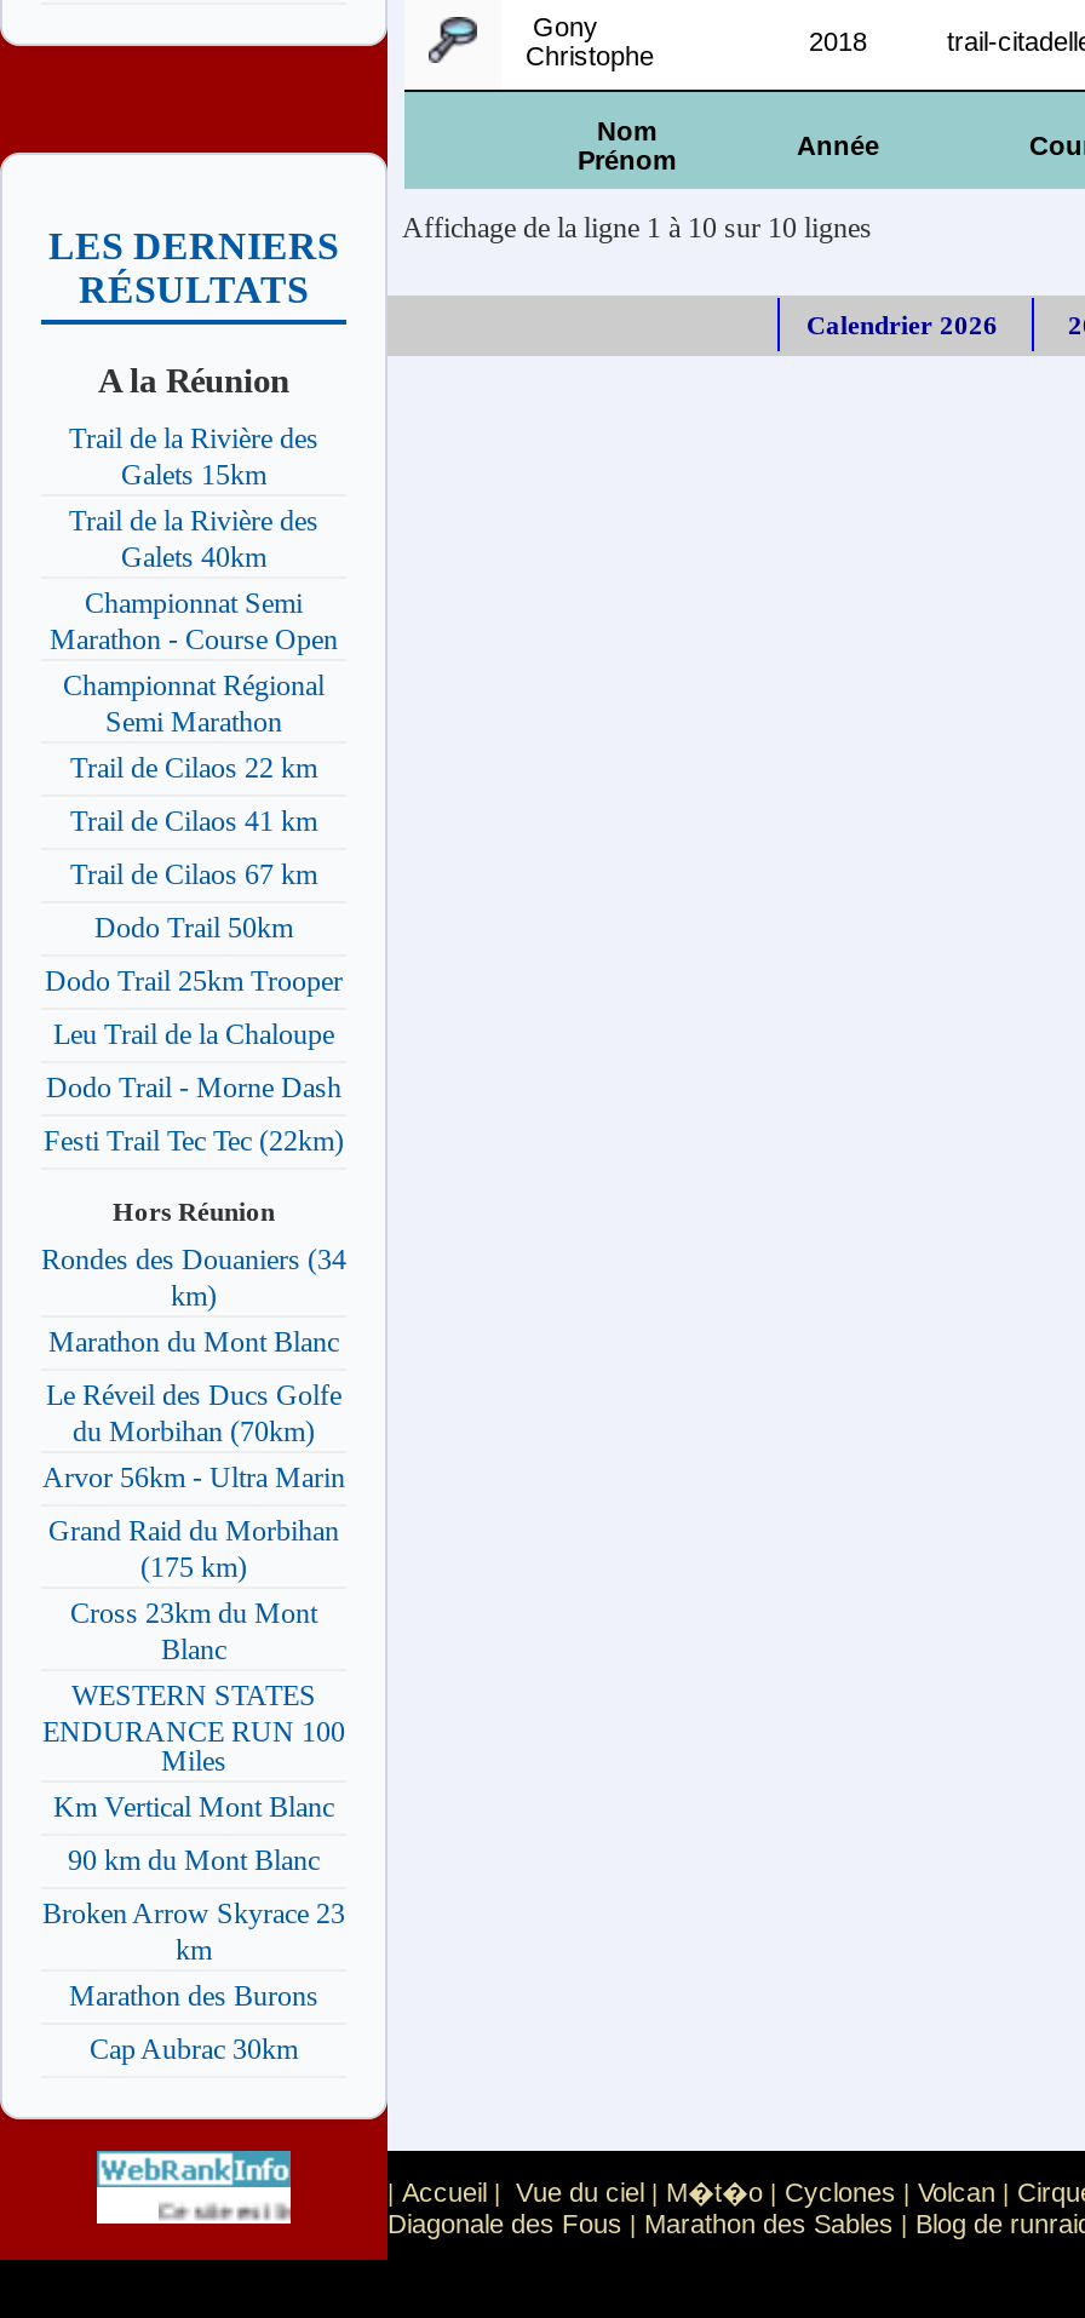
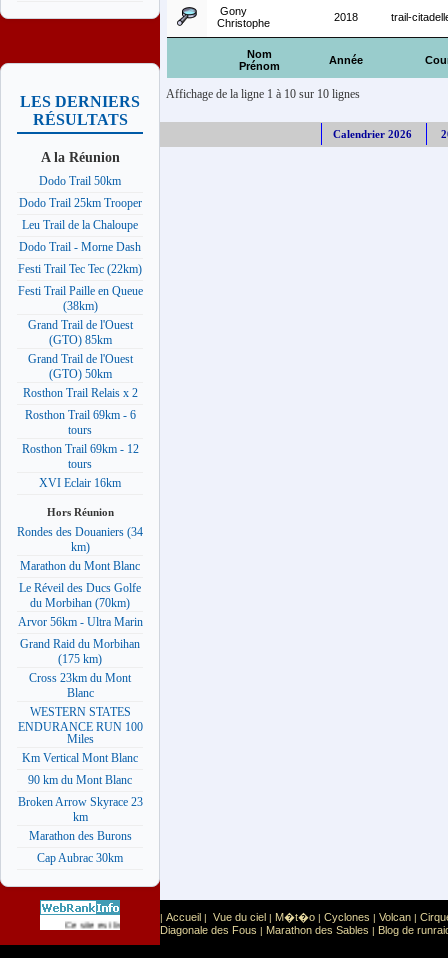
[50,422,338,892] Trail de la Rivière des | Galets 15km | Trail de la Rivière des | Galets 40km | Championnat Semi | Marathon - Course Open | Championnat Régional | Semi Marathon | Trail de Cilaos 22 km | Trail de Cilaos 41 km | Trail de Cilaos 67 km -> none
moved [44,911,344,1159] -> [18,174,142,276]: Dodo Trail 50km | Dodo Trail 25km Trooper | Leu Trail de la Chaloupe | Dodo Trail - Morne Dash | Festi Trail Tec Tec (22km)
none -> [17,284,142,490] Festi Trail Paille en Queue | (38km) | Grand Trail de l'Ouest | (GTO) 85km | Grand Trail de l'Ouest | (GTO) 50km | Rosthon Trail Relais x 2 | Rosthon Trail 69km - 6 | tours | Rosthon Trail 69km - 12 | tours | XVI Eclair 16km

